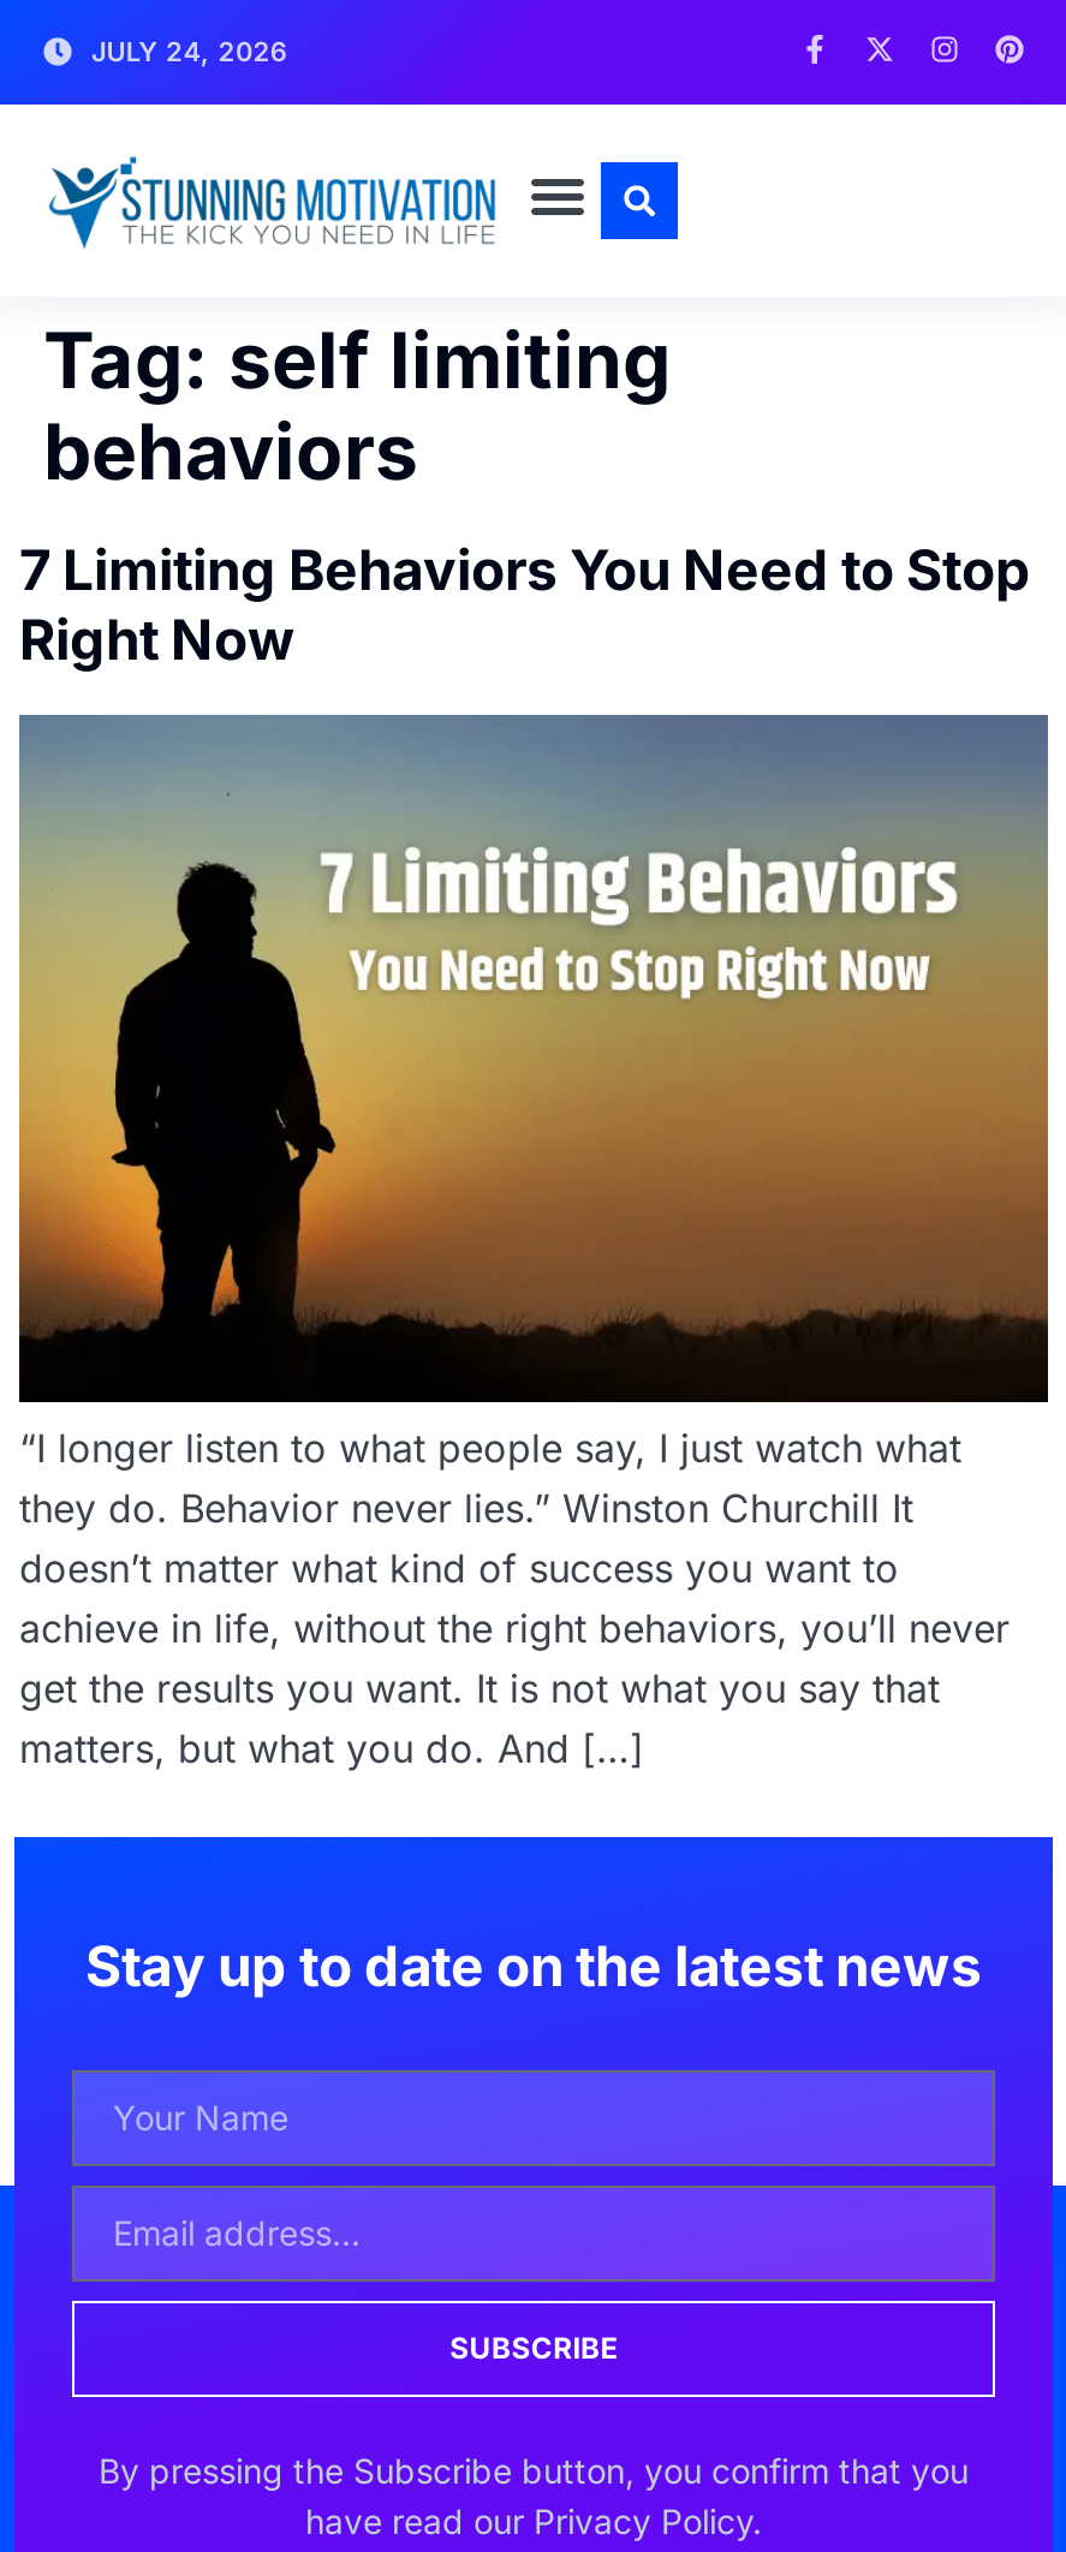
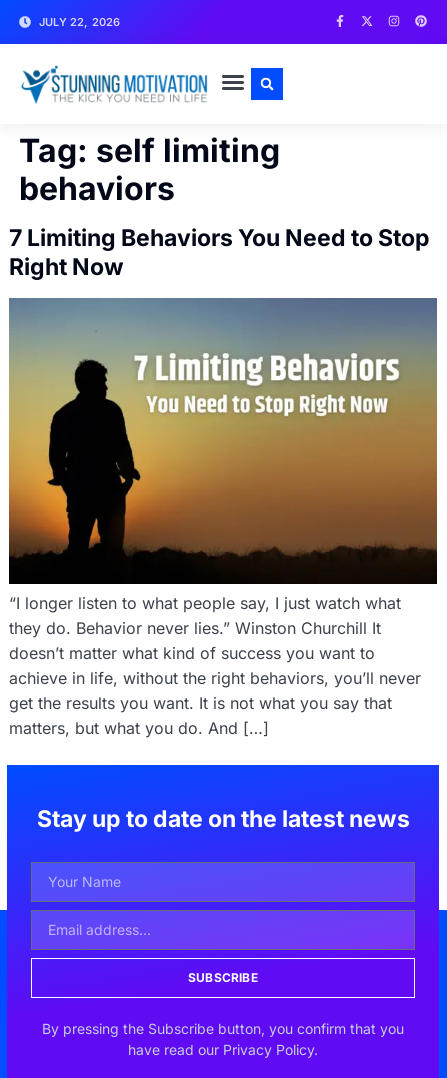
[91,34,287,67] JULY 24, 2026 -> [39,14,121,28] JULY 22, 2026

